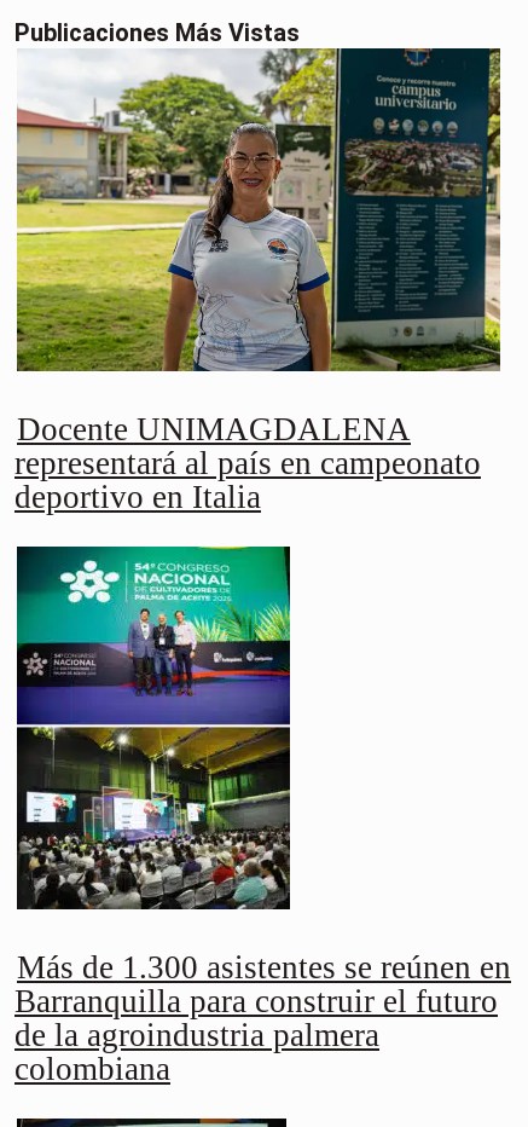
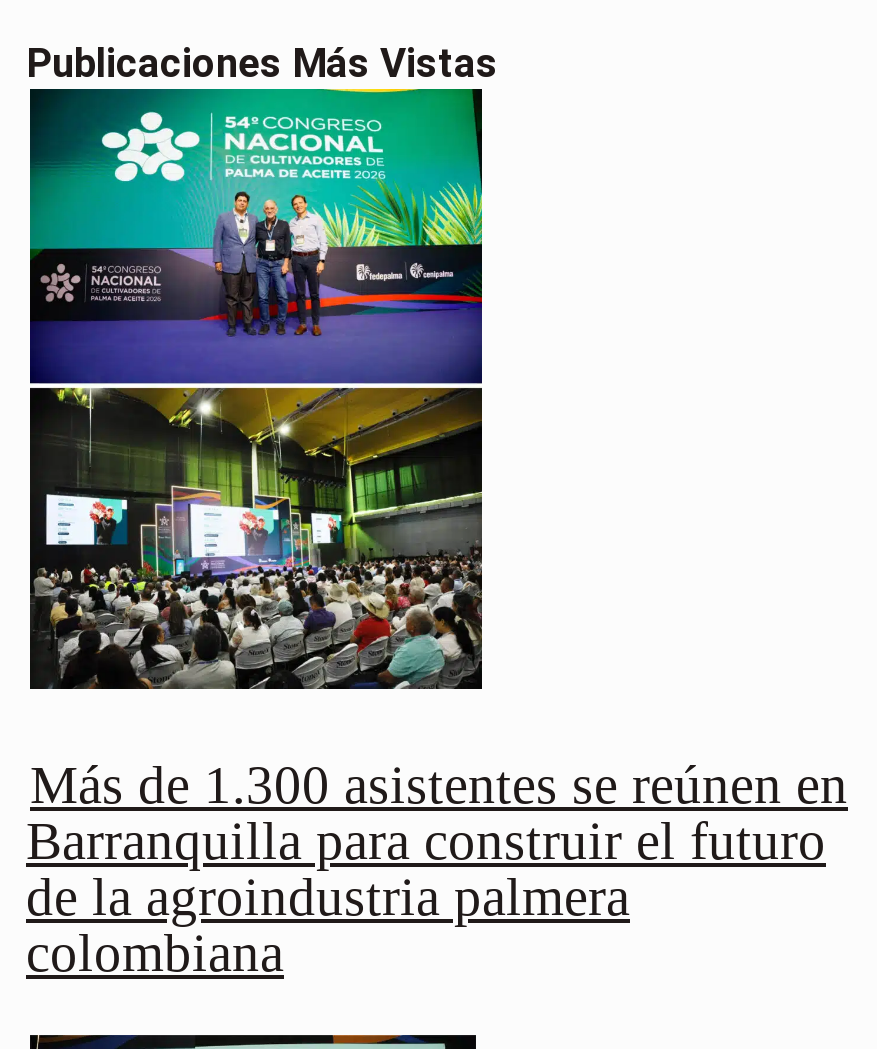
[14,47,501,515] [image] | Docente UNIMAGDALENA | representará al país en campeonato | deportivo en Italia -> none

